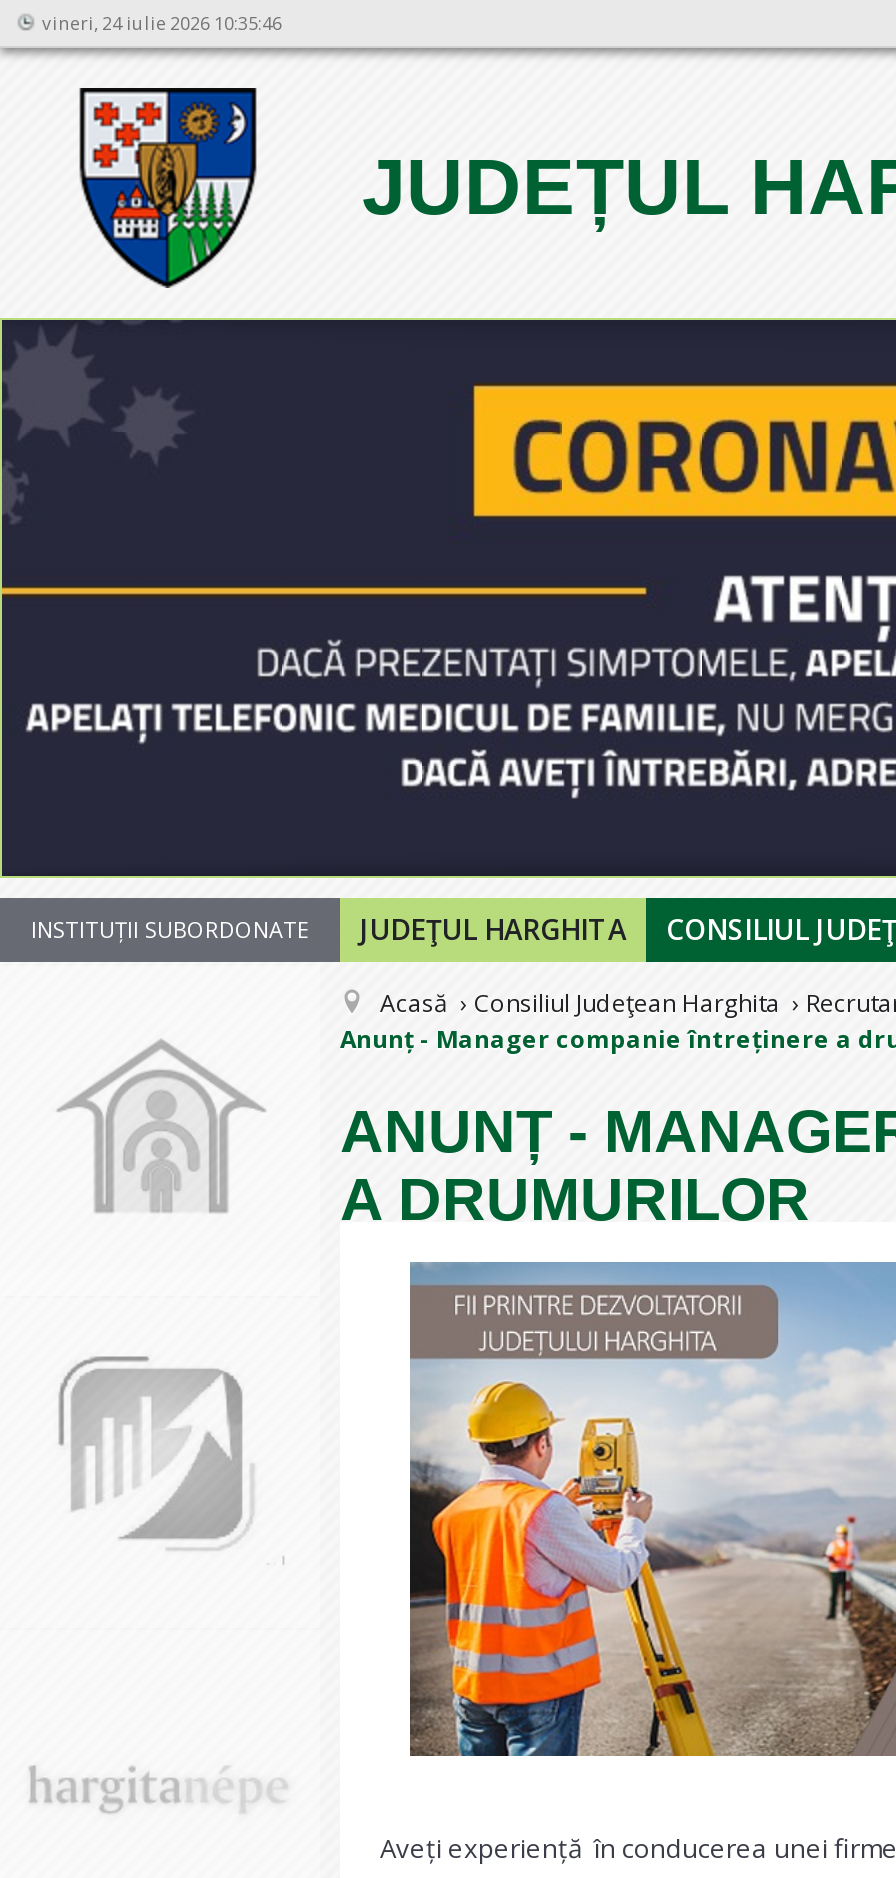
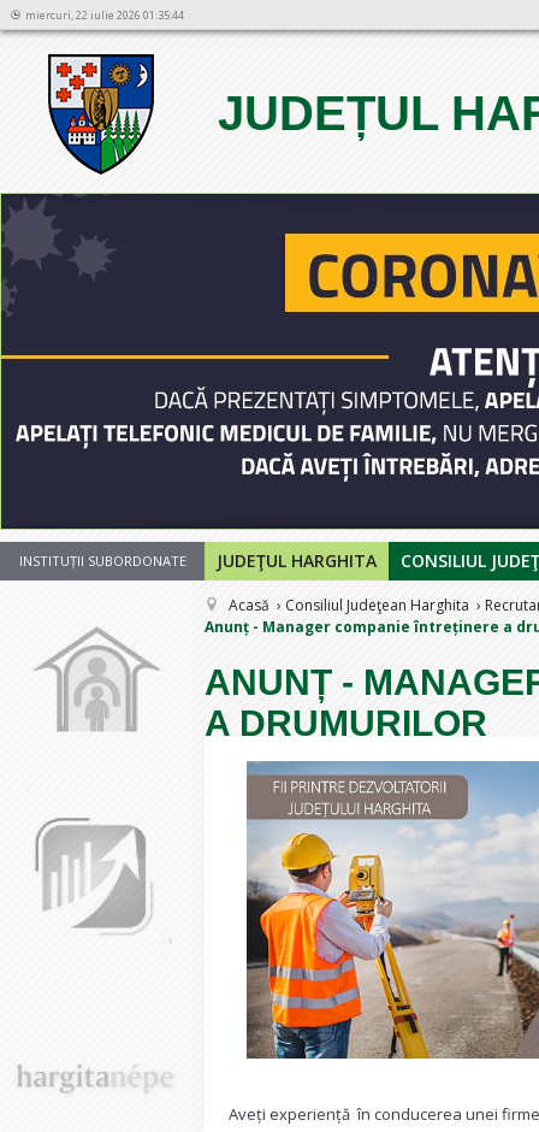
[42,10,282,36] vineri, 24 iulie 2026 10:35:46 -> [25,7,184,23] miercuri, 22 iulie 2026 01:35:44

